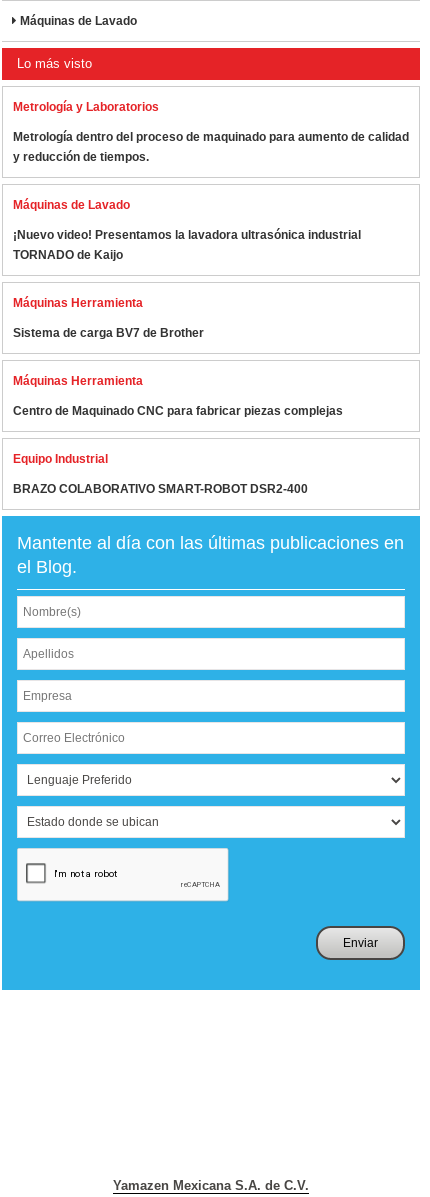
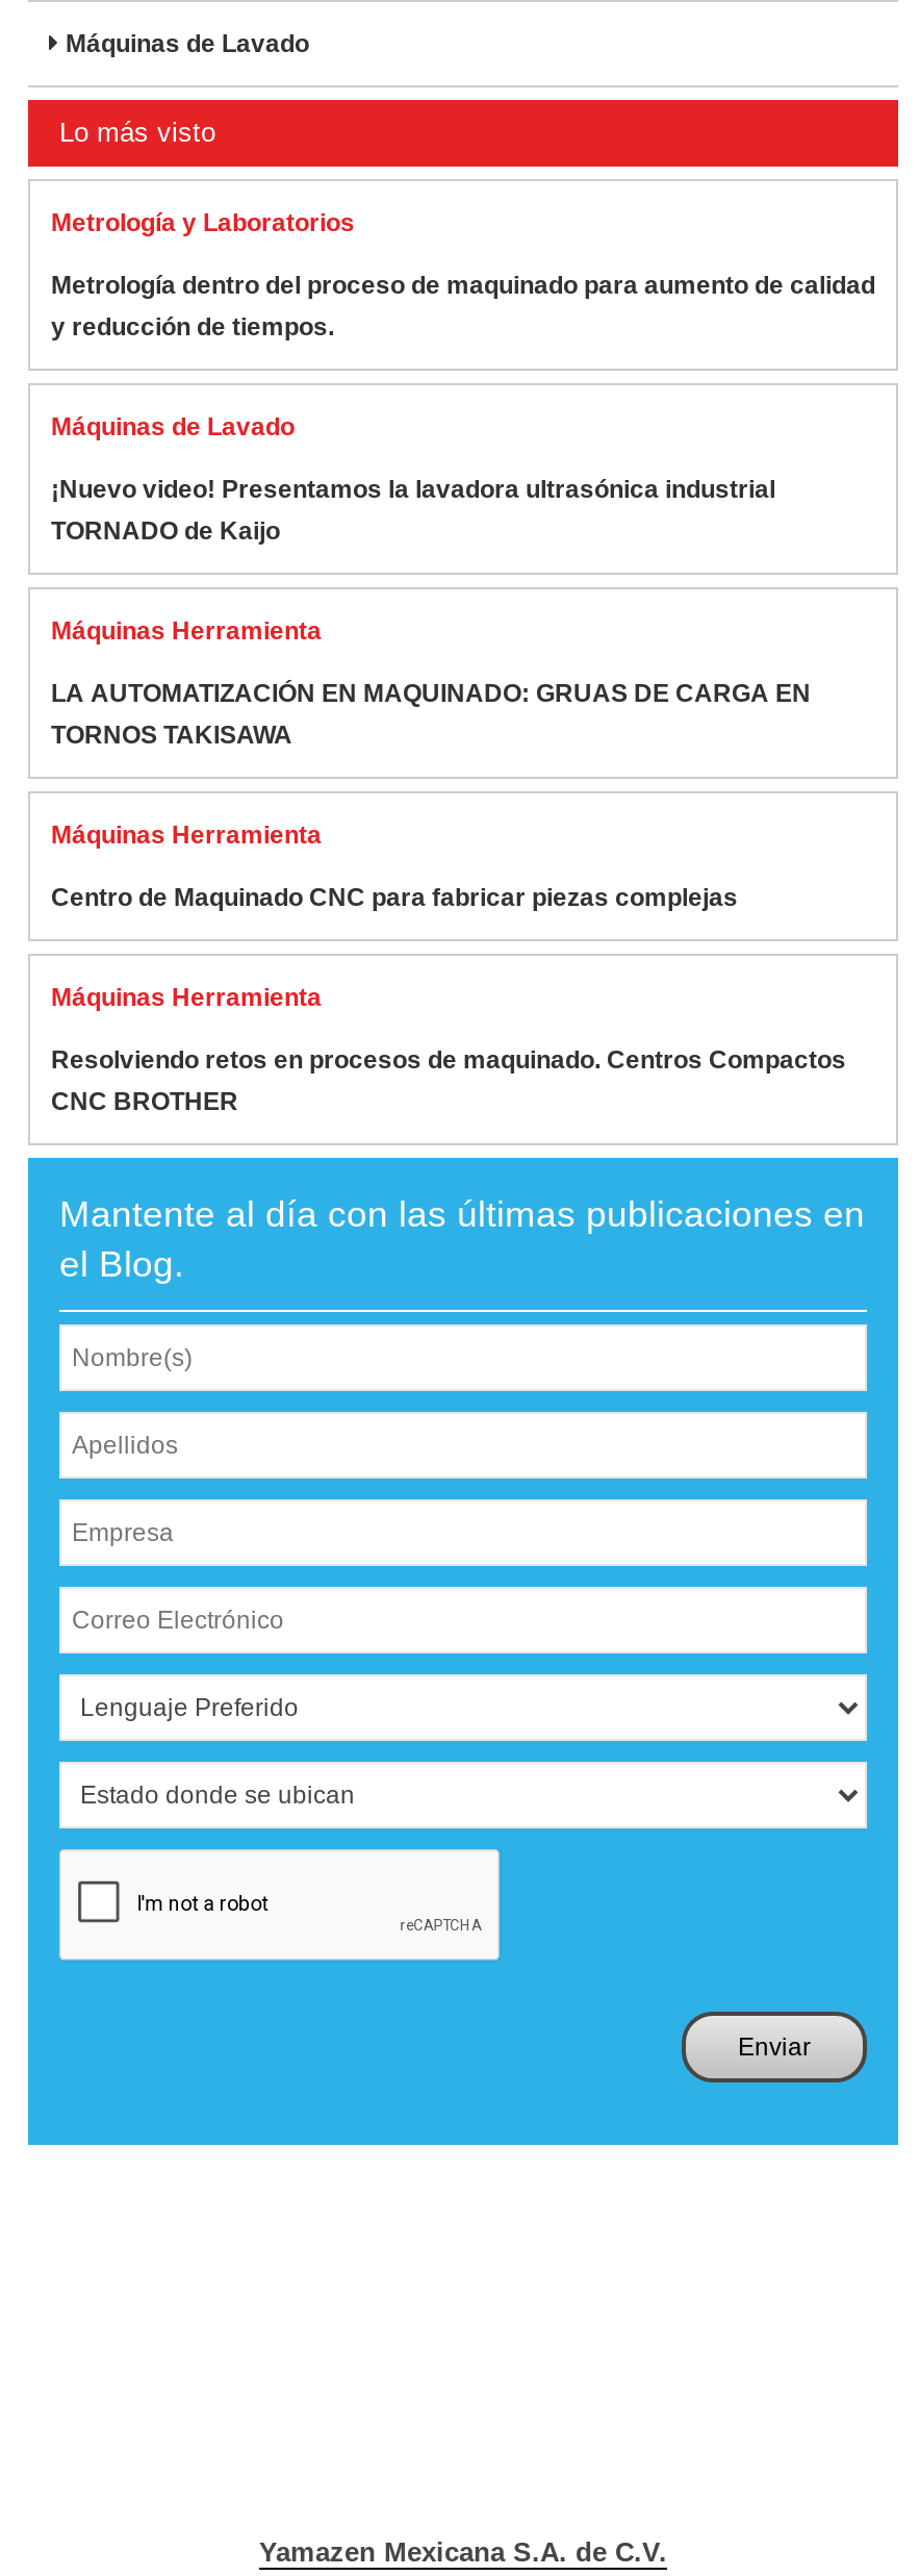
[13,326,204,340] Sistema de carga BV7 de Brother -> [51,679,811,750] LA AUTOMATIZACIÓN EN MAQUINADO: GRUAS DE CARGA EN | TORNOS TAKISAWA
[13,452,108,466] Equipo Industrial -> [51,983,322,1012] Máquinas Herramienta
[13,482,308,496] BRAZO COLABORATIVO SMART-ROBOT DSR2-400 -> [51,1045,846,1116] Resolviendo retos en procesos de maquinado. Centros Compactos | CNC BROTHER

